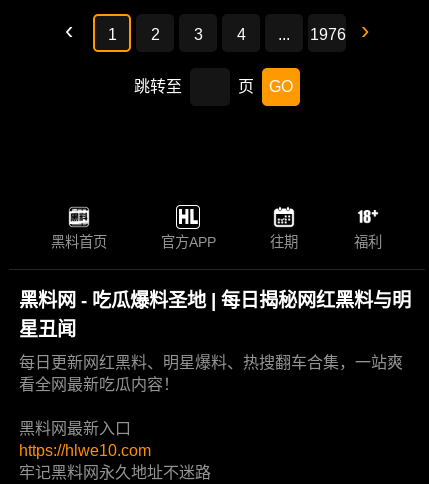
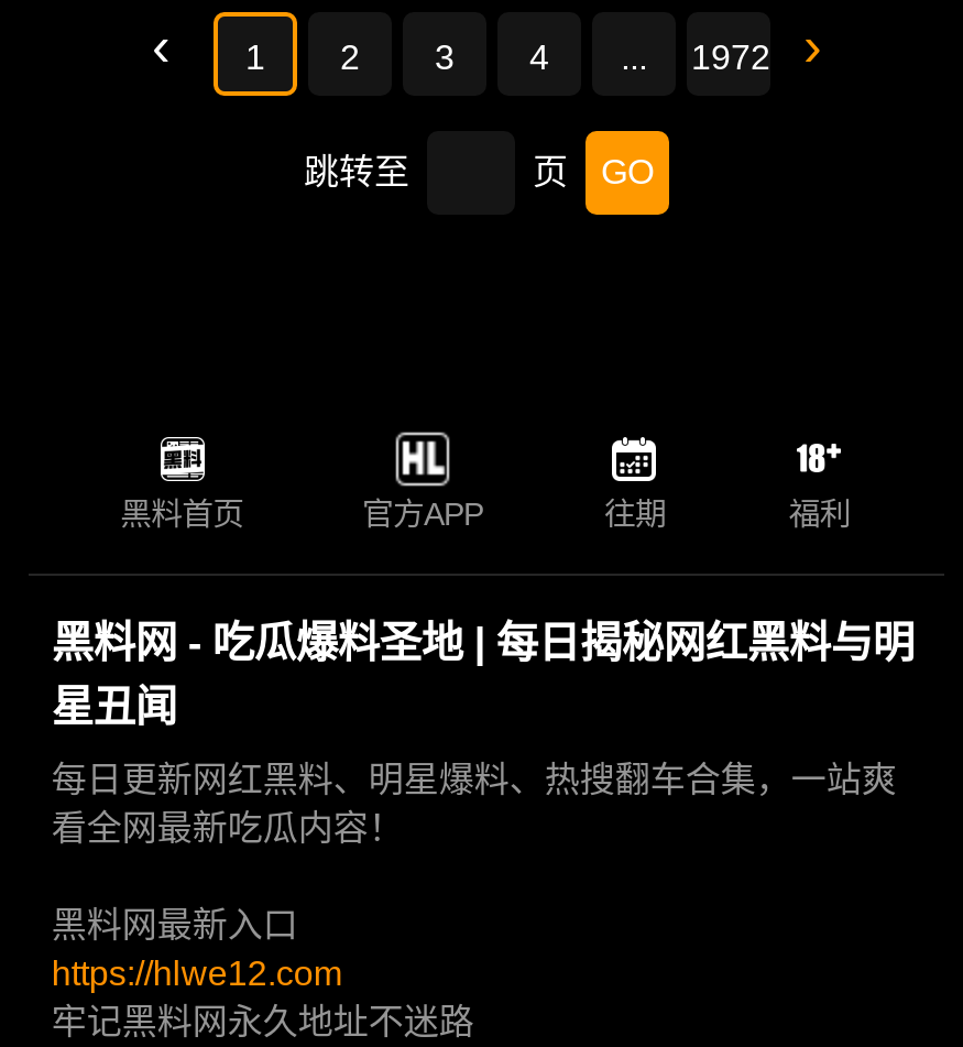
[310,26,346,43] 1976 -> [691,39,770,77] 1972
[19,442,151,459] https://hlwe10.com -> [52,954,342,991] https://hlwe12.com

